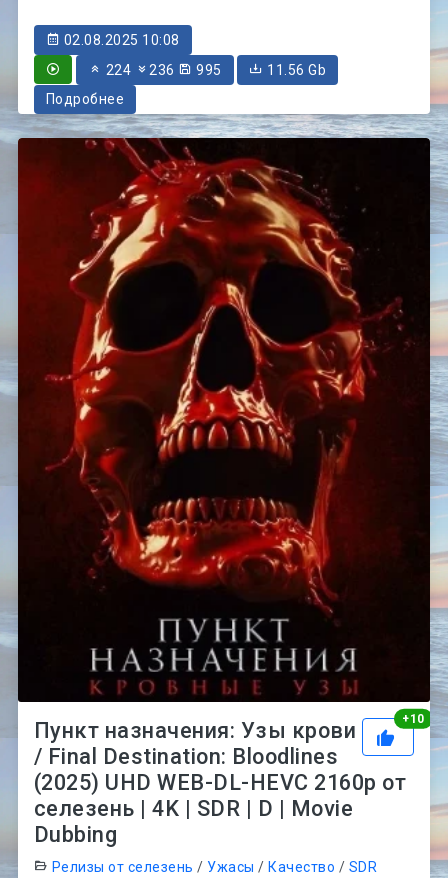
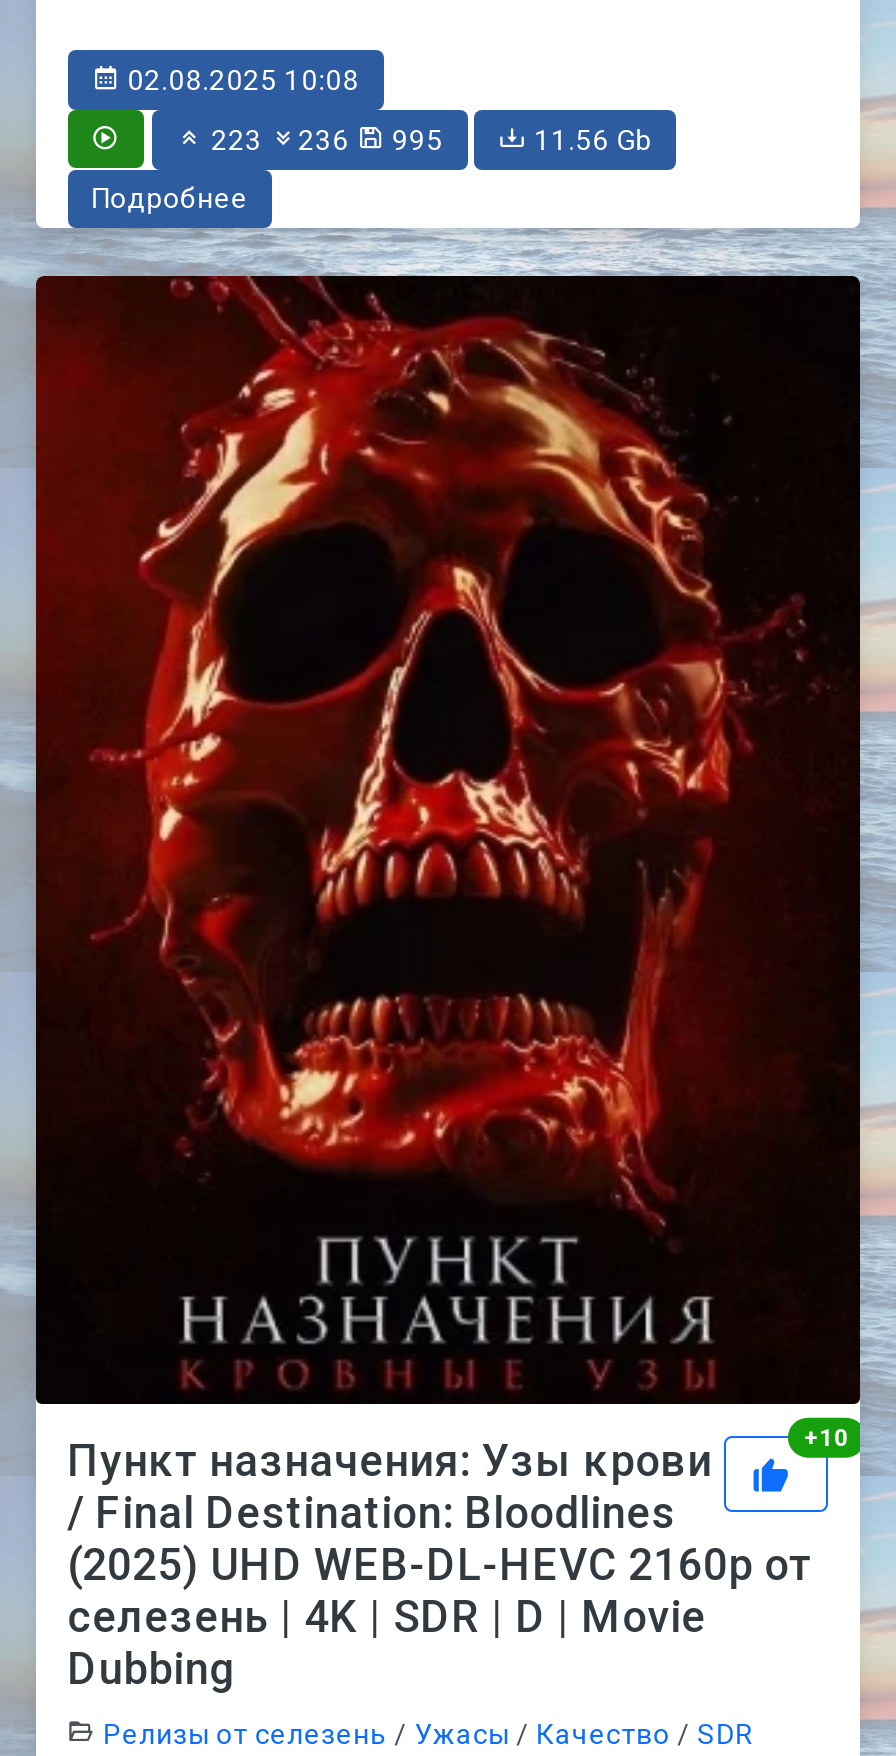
[102,62,222,78] 224 236 995 -> [204,124,443,156] 223 236 995

